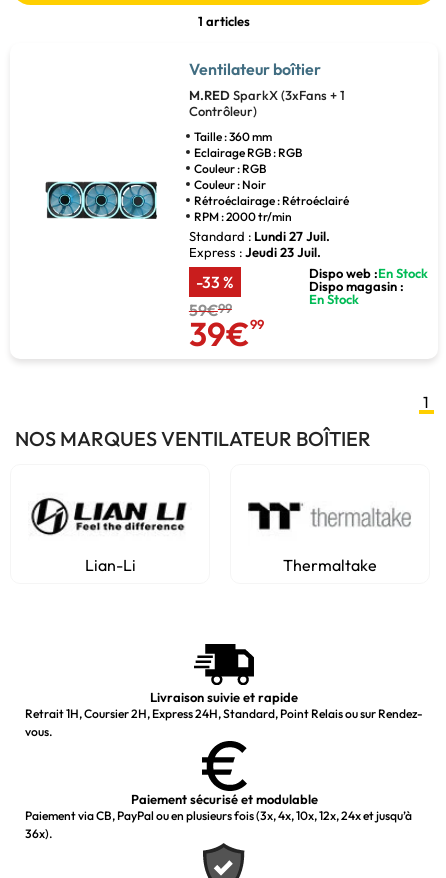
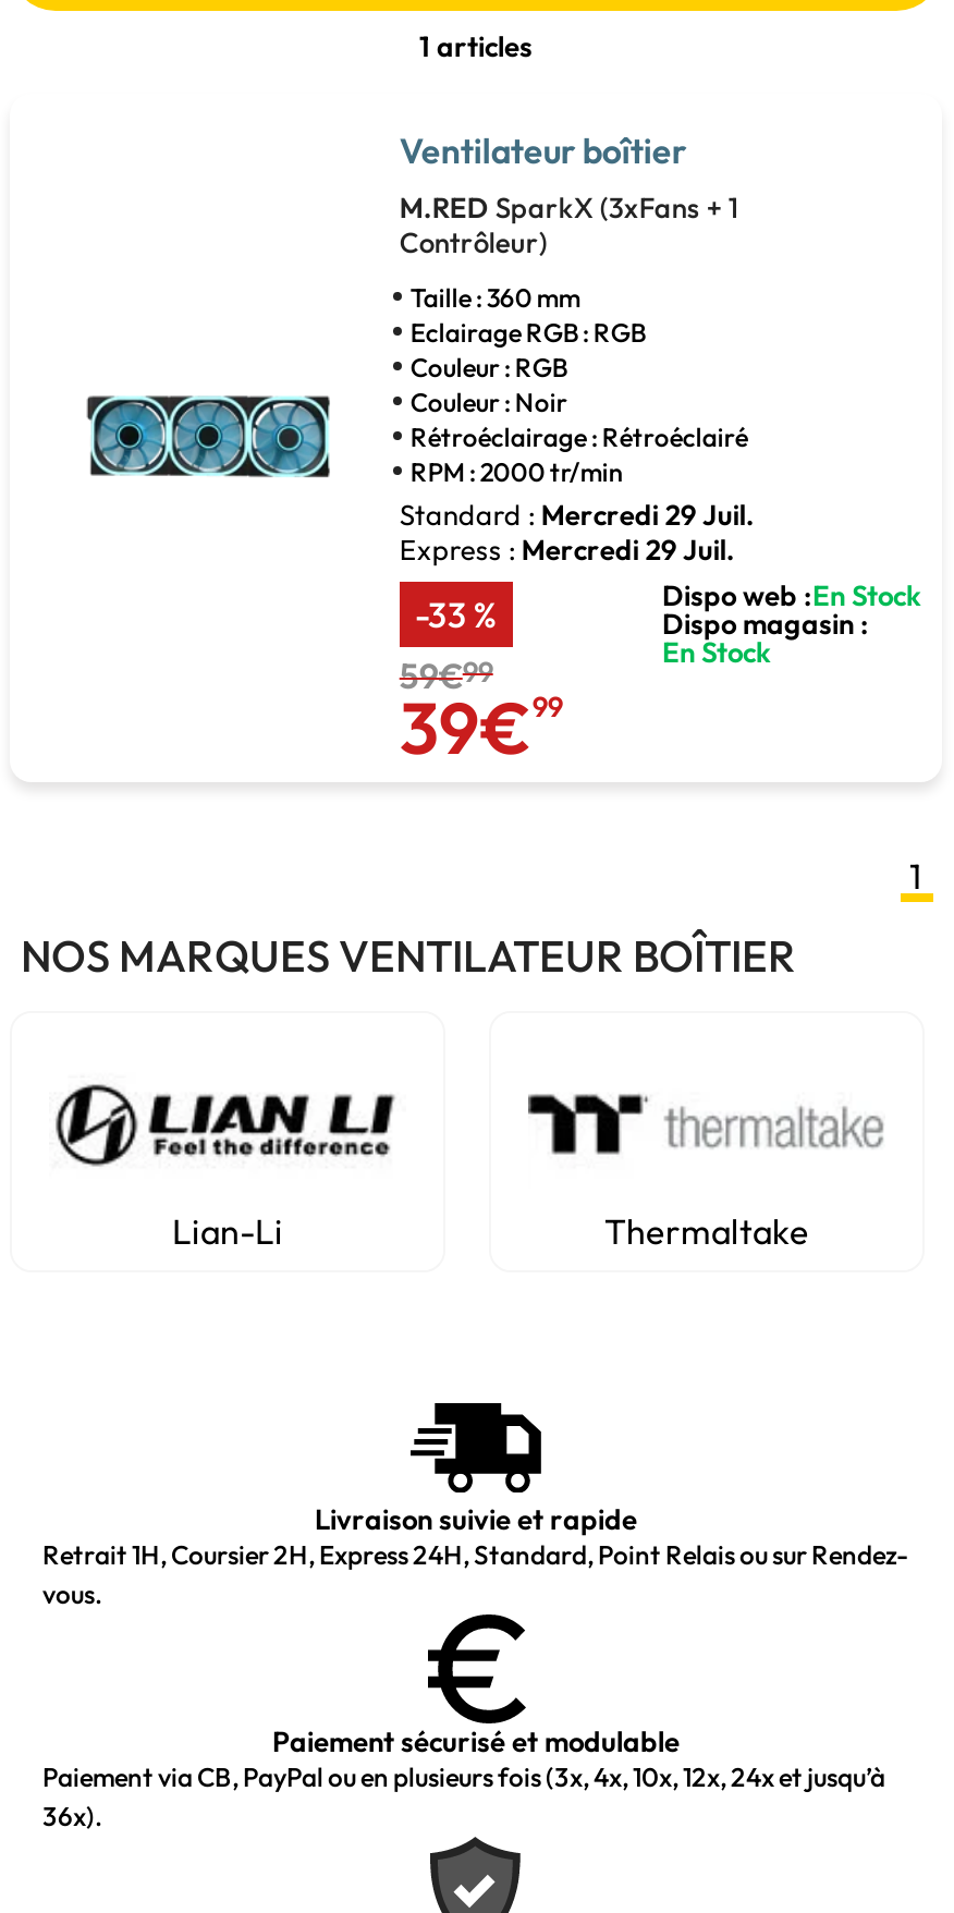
[189,228,330,244] Standard : Lundi 27 Juil. -> [399,497,754,532] Standard : Mercredi 29 Juil.
[189,244,321,260] Express : Jeudi 23 Juil. -> [399,532,735,567] Express : Mercredi 29 Juil.

